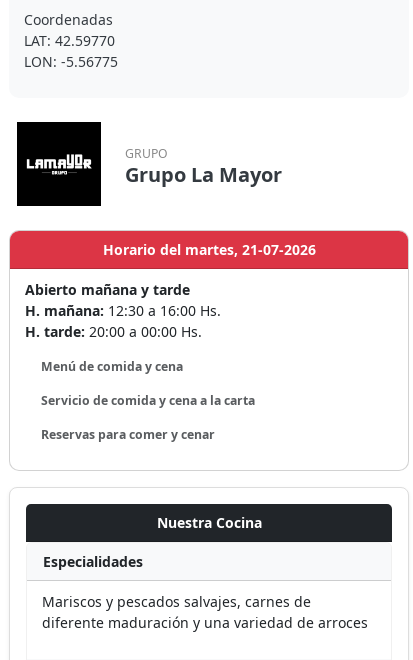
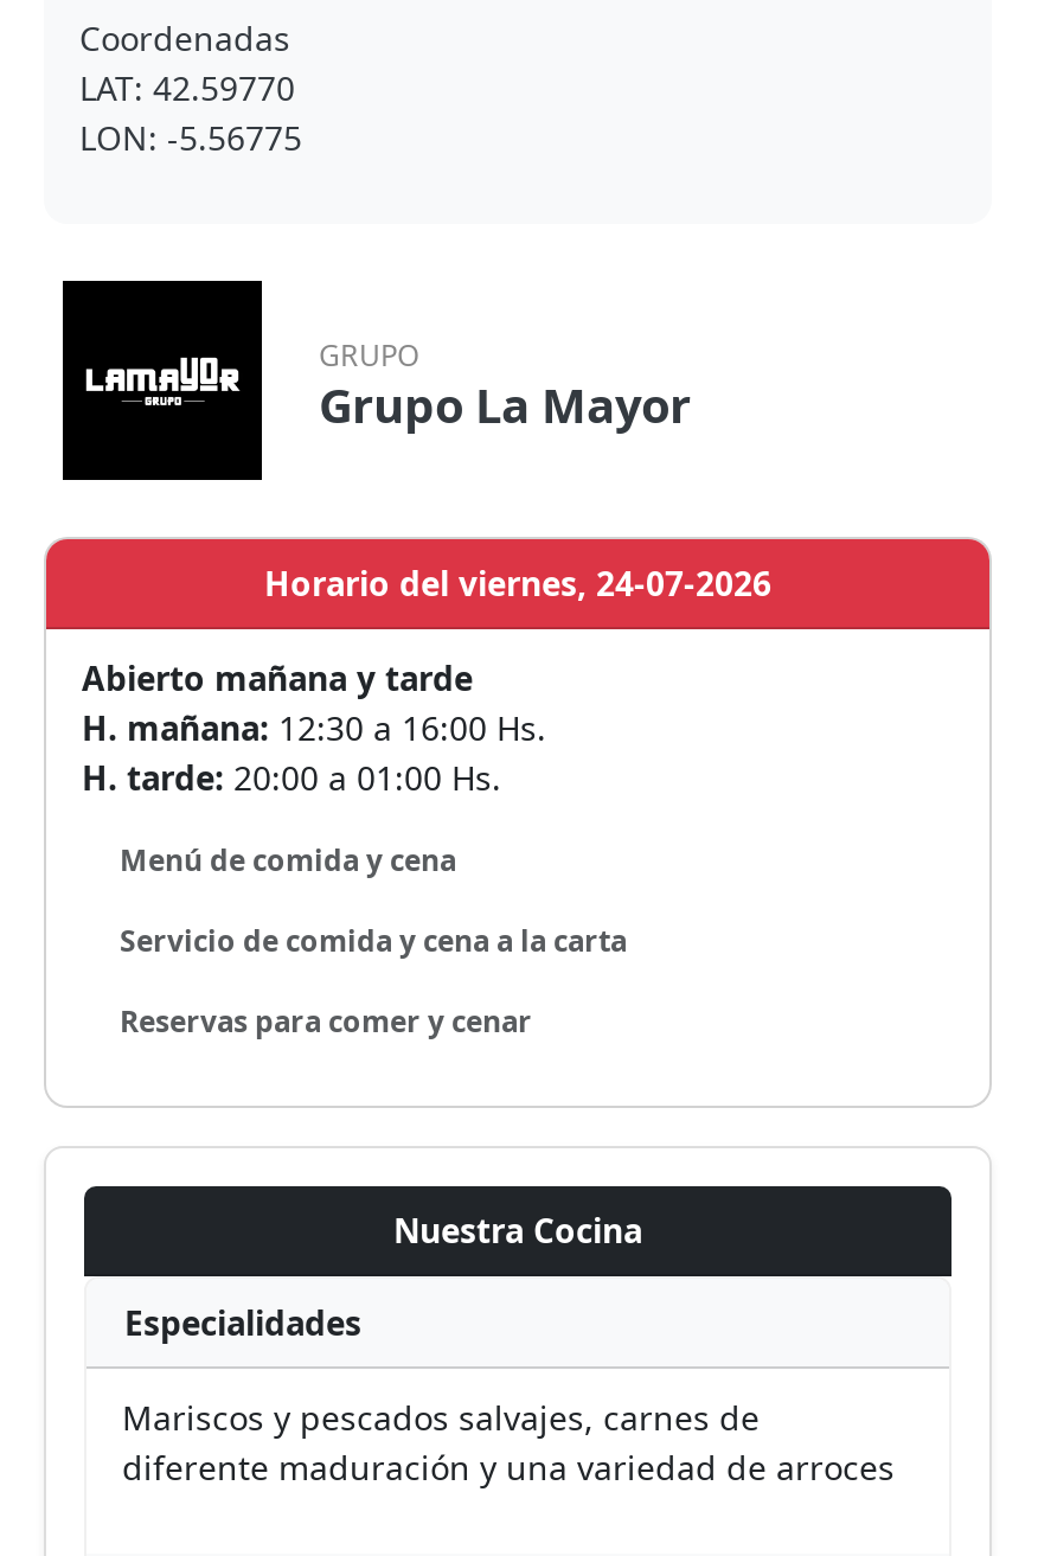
[102,240,315,259] Horario del martes, 21-07-2026 -> [264,561,771,606] Horario del viernes, 24-07-2026
[25,322,202,341] H. tarde: 20:00 a 00:00 Hs. -> [82,755,501,800] H. tarde: 20:00 a 01:00 Hs.

